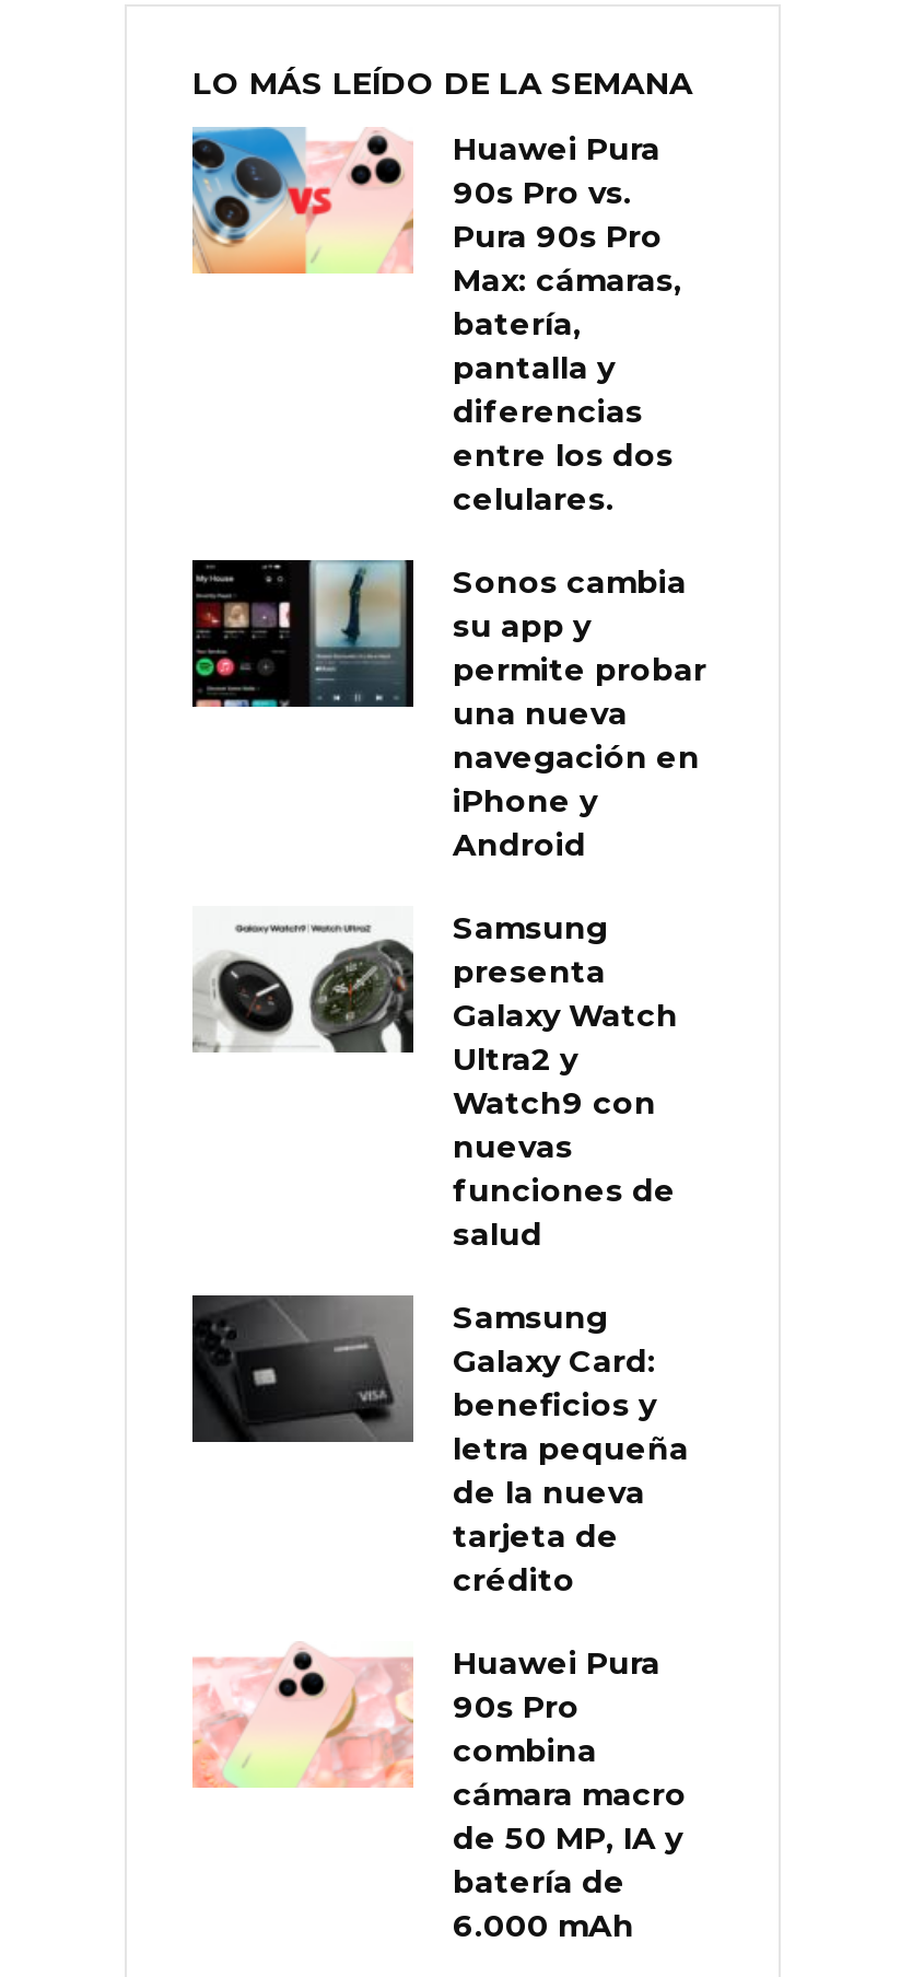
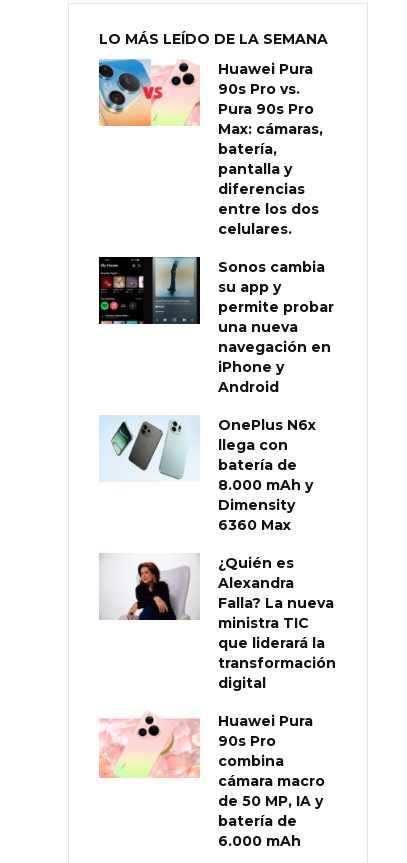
[192,909,678,1254] [image] | Samsung | presenta | Galaxy Watch | Ultra2 y | Watch9 con | nuevas | funciones de | salud -> [100,416,316,534] [image] | OnePlus N6x | llega con | batería de | 8.000 mAh y | Dimensity | 6360 Max
[190,1292,689,1600] [image] | Samsung | Galaxy Card: | beneficios y | letra pequeña | de la nueva | tarjeta de | crédito -> [99,553,336,692] [image] | ¿Quién es | Alexandra | Falla? La nueva | ministra TIC | que liderará la | transformación | digital

